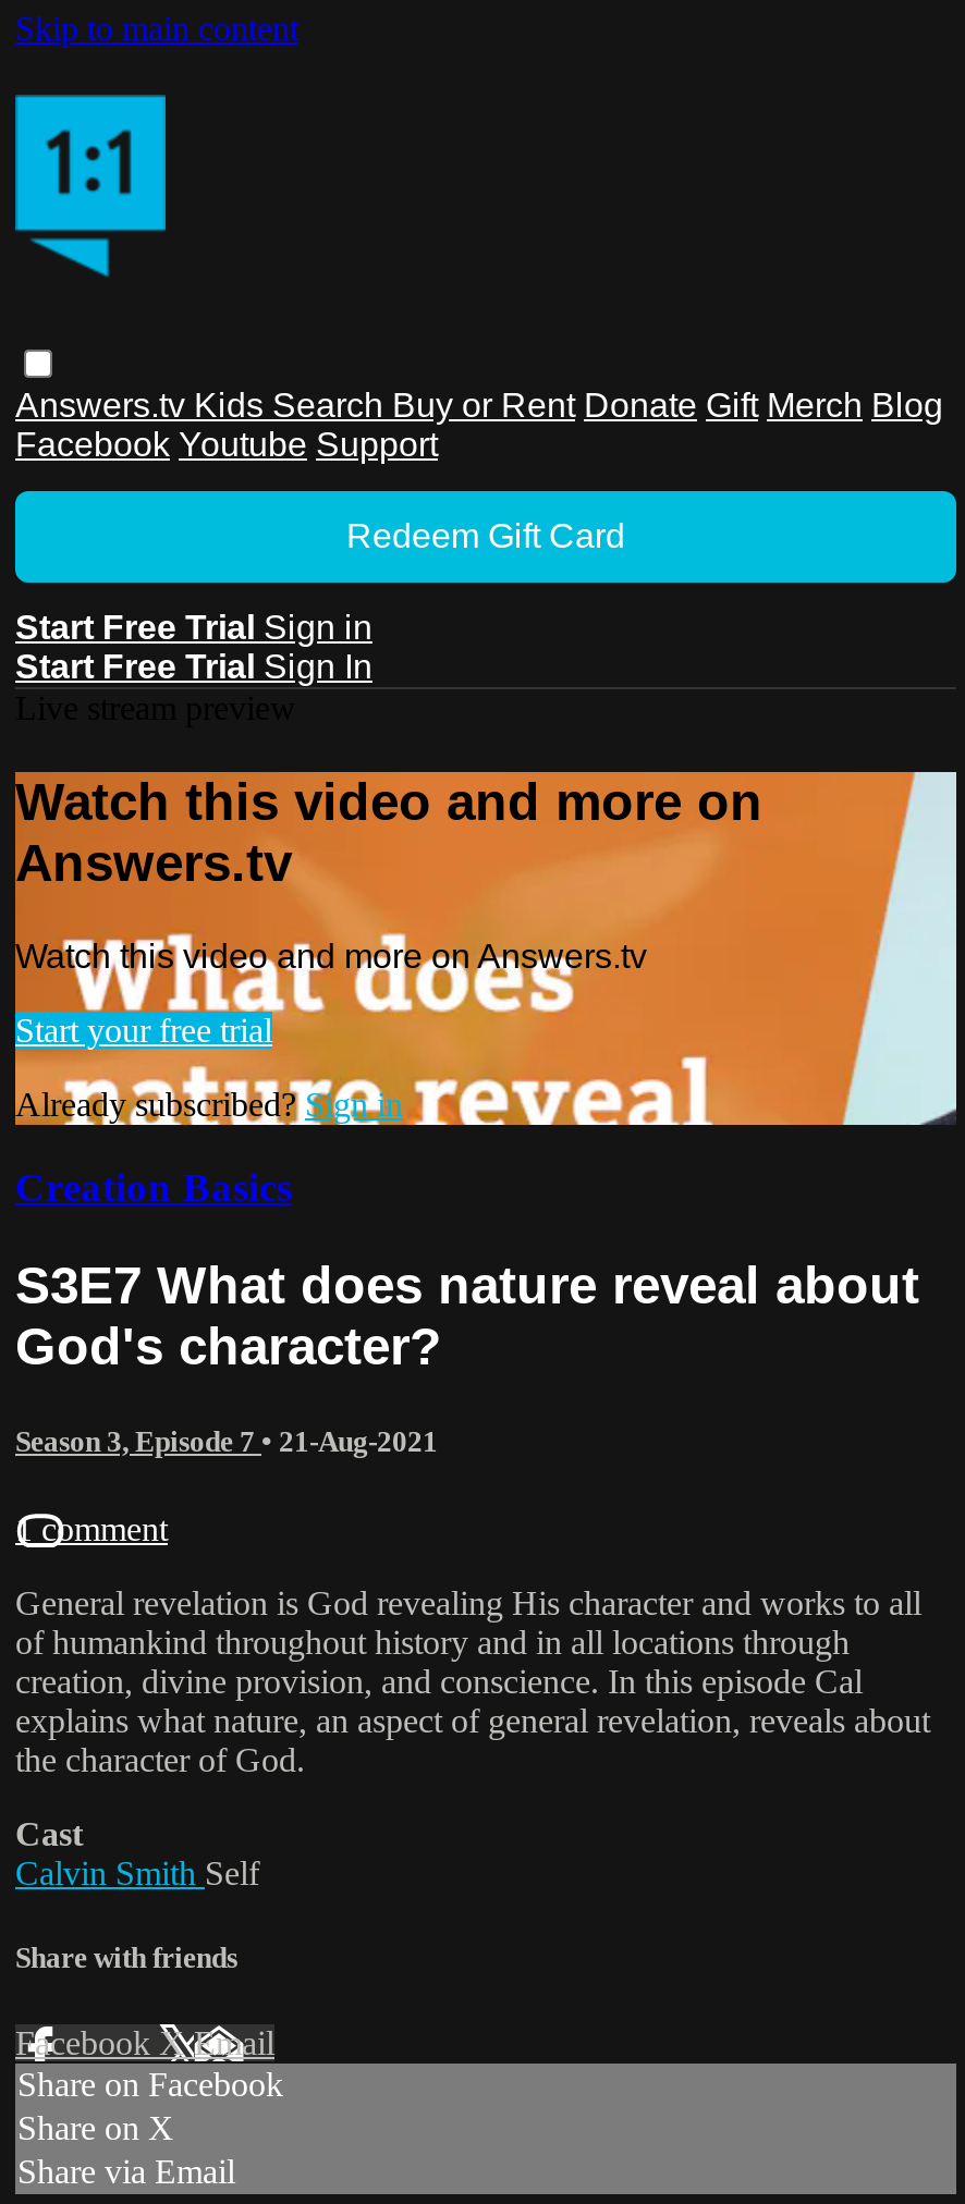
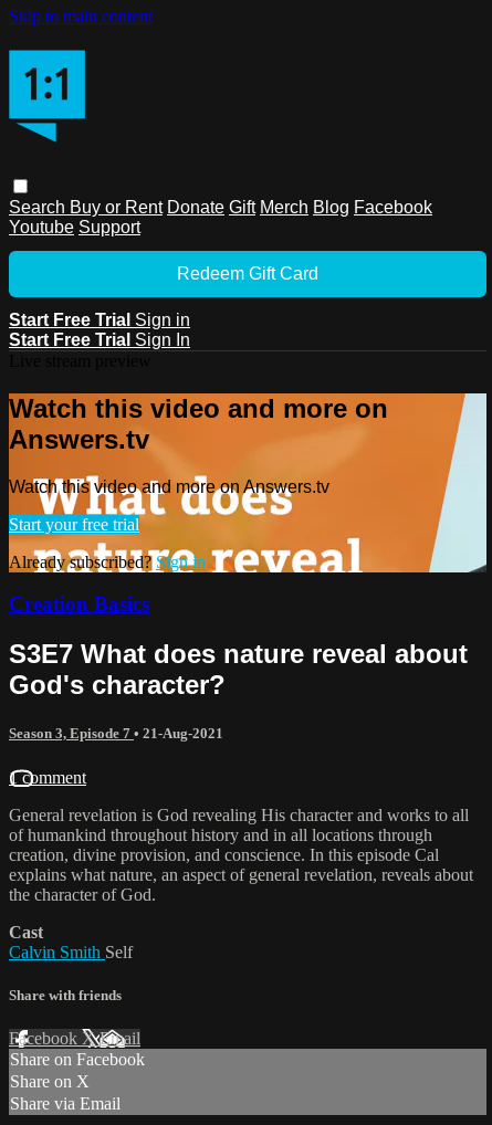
[15,386,943,463] Answers.tv Kids Search Buy or Rent Donate Gift Merch Blog | Facebook Youtube Support -> [9,198,432,236] Search Buy or Rent Donate Gift Merch Blog Facebook | Youtube Support

